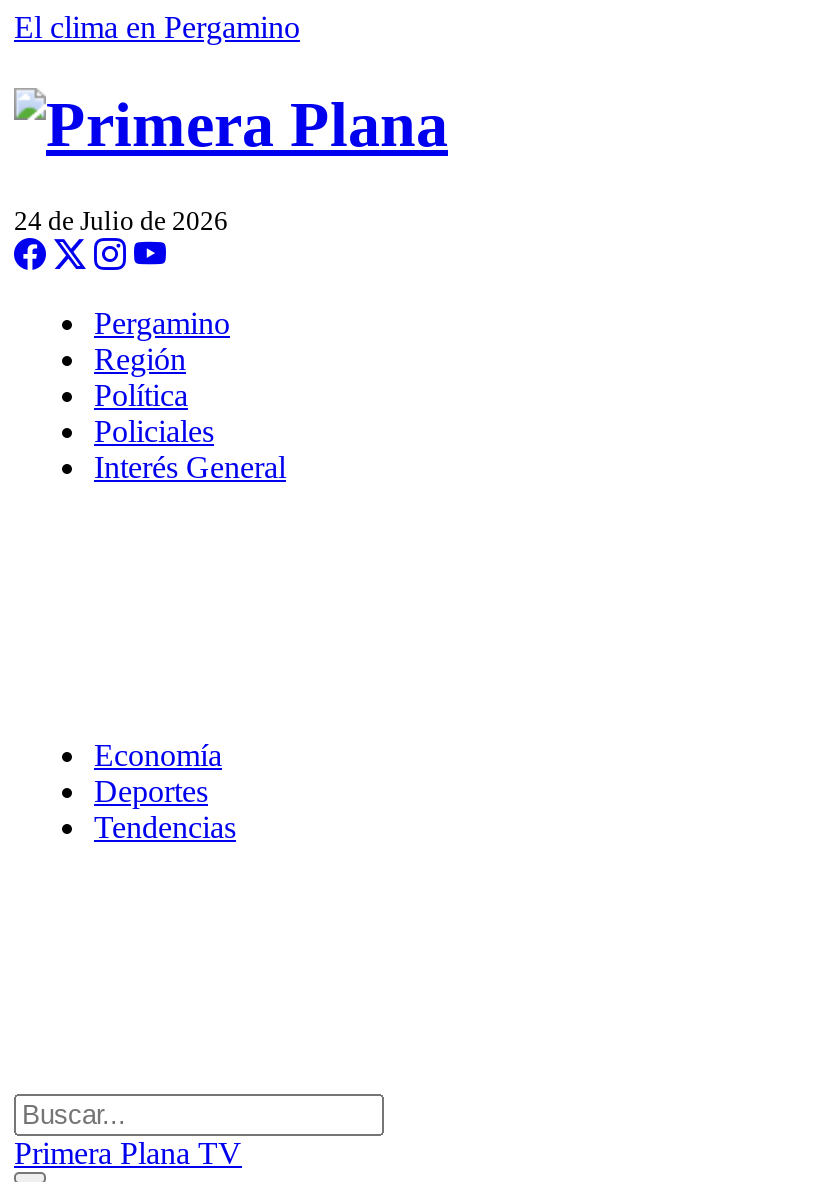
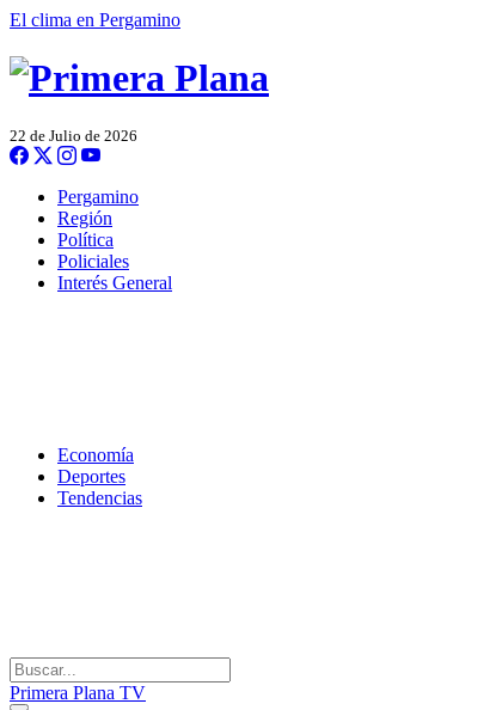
[14,206,228,236] 24 de Julio de 2026 -> [10,127,137,145] 22 de Julio de 2026

